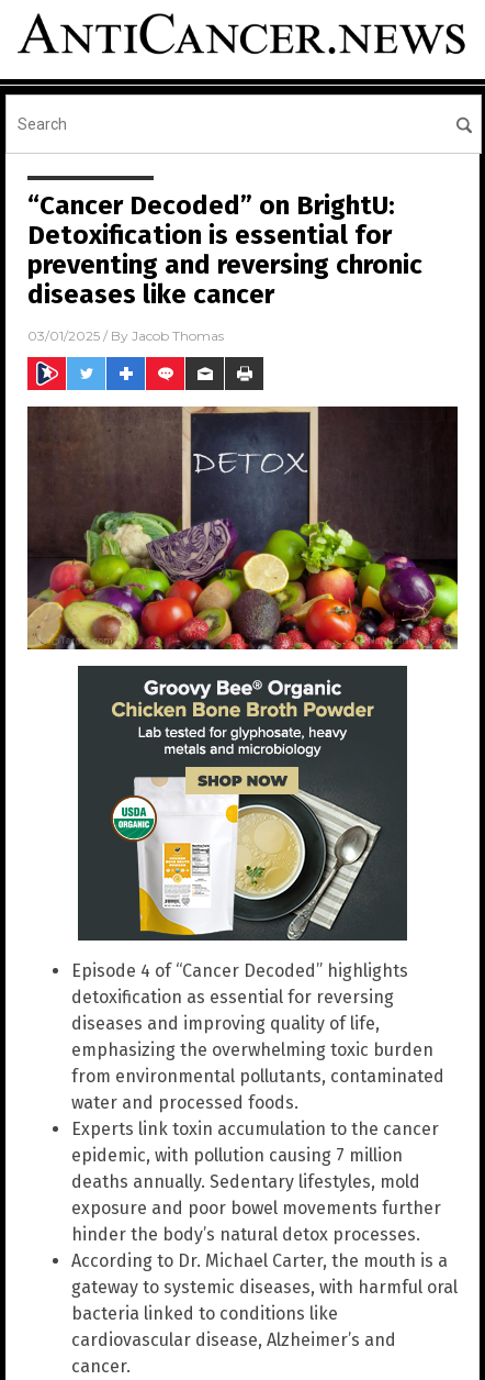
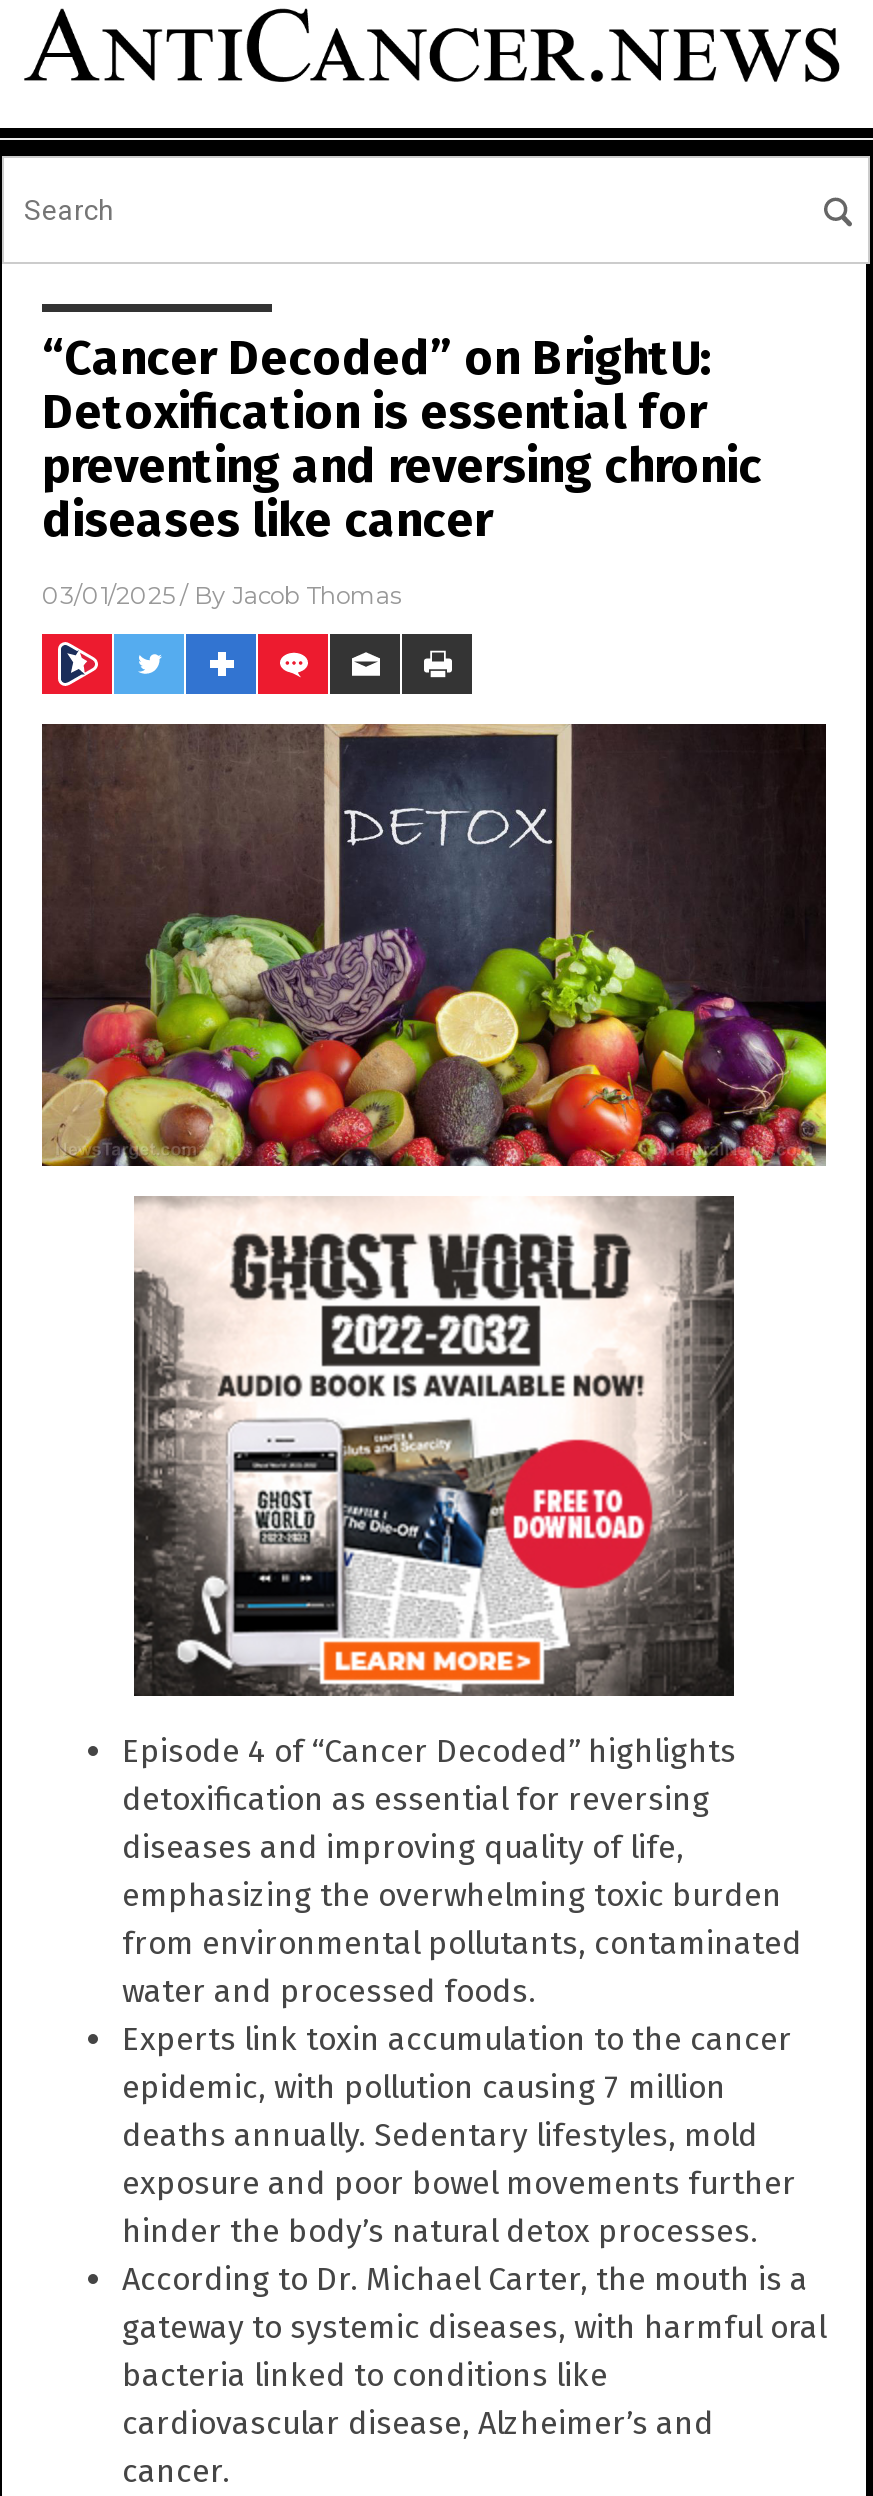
[77,665,406,941] [image] -> [134,1196,734,1696] [image]

